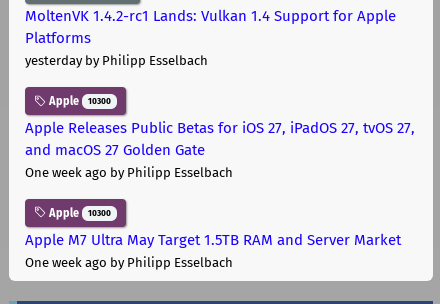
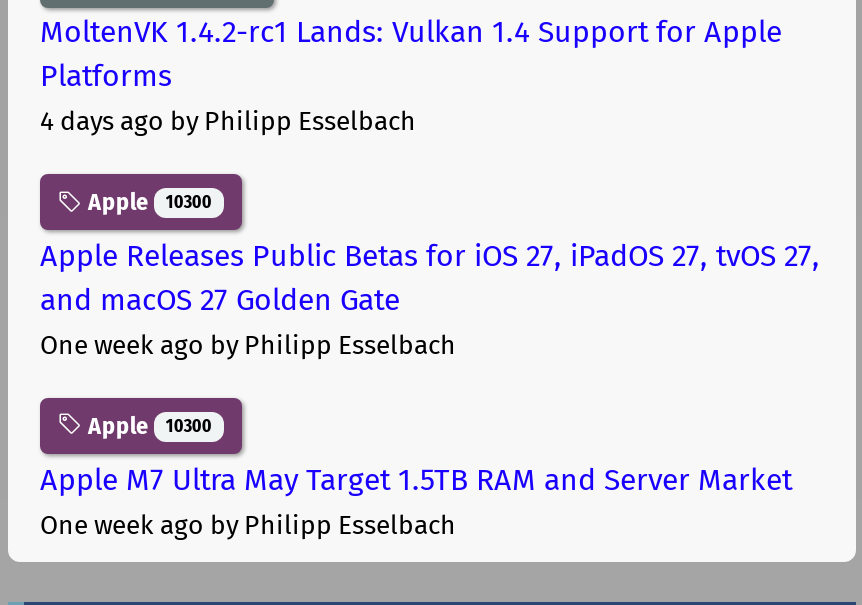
[25,53,208,68] yesterday by Philipp Esselbach -> [40,106,416,136] 4 days ago by Philipp Esselbach

